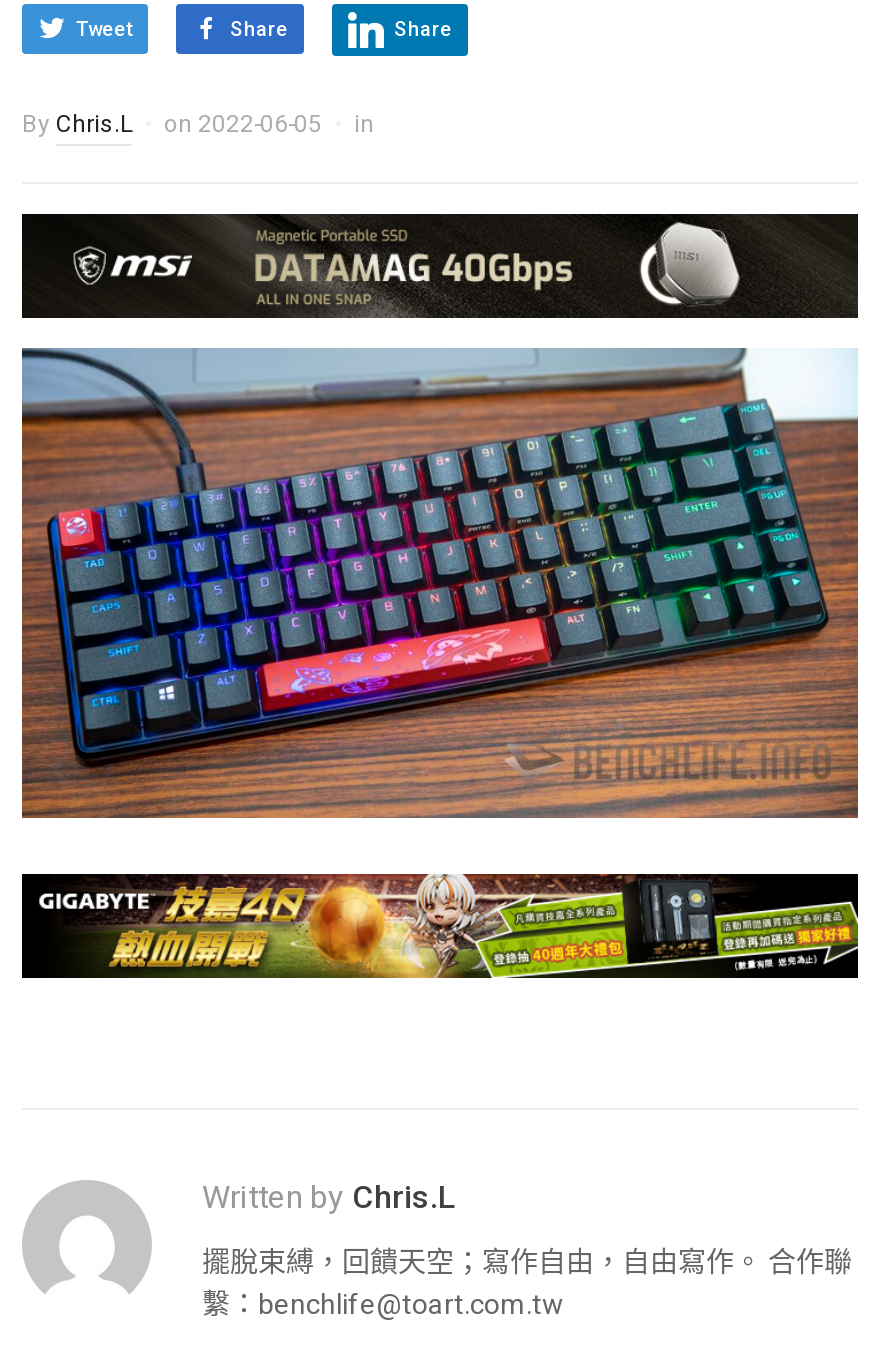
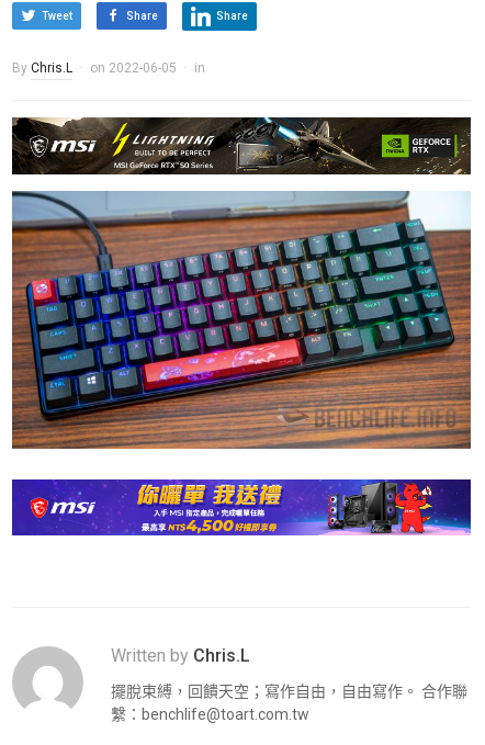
[54,212,848,318] [image] -> [12,116,471,176] [image]
[20,872,860,980] [image] -> [11,478,472,537] [image]

